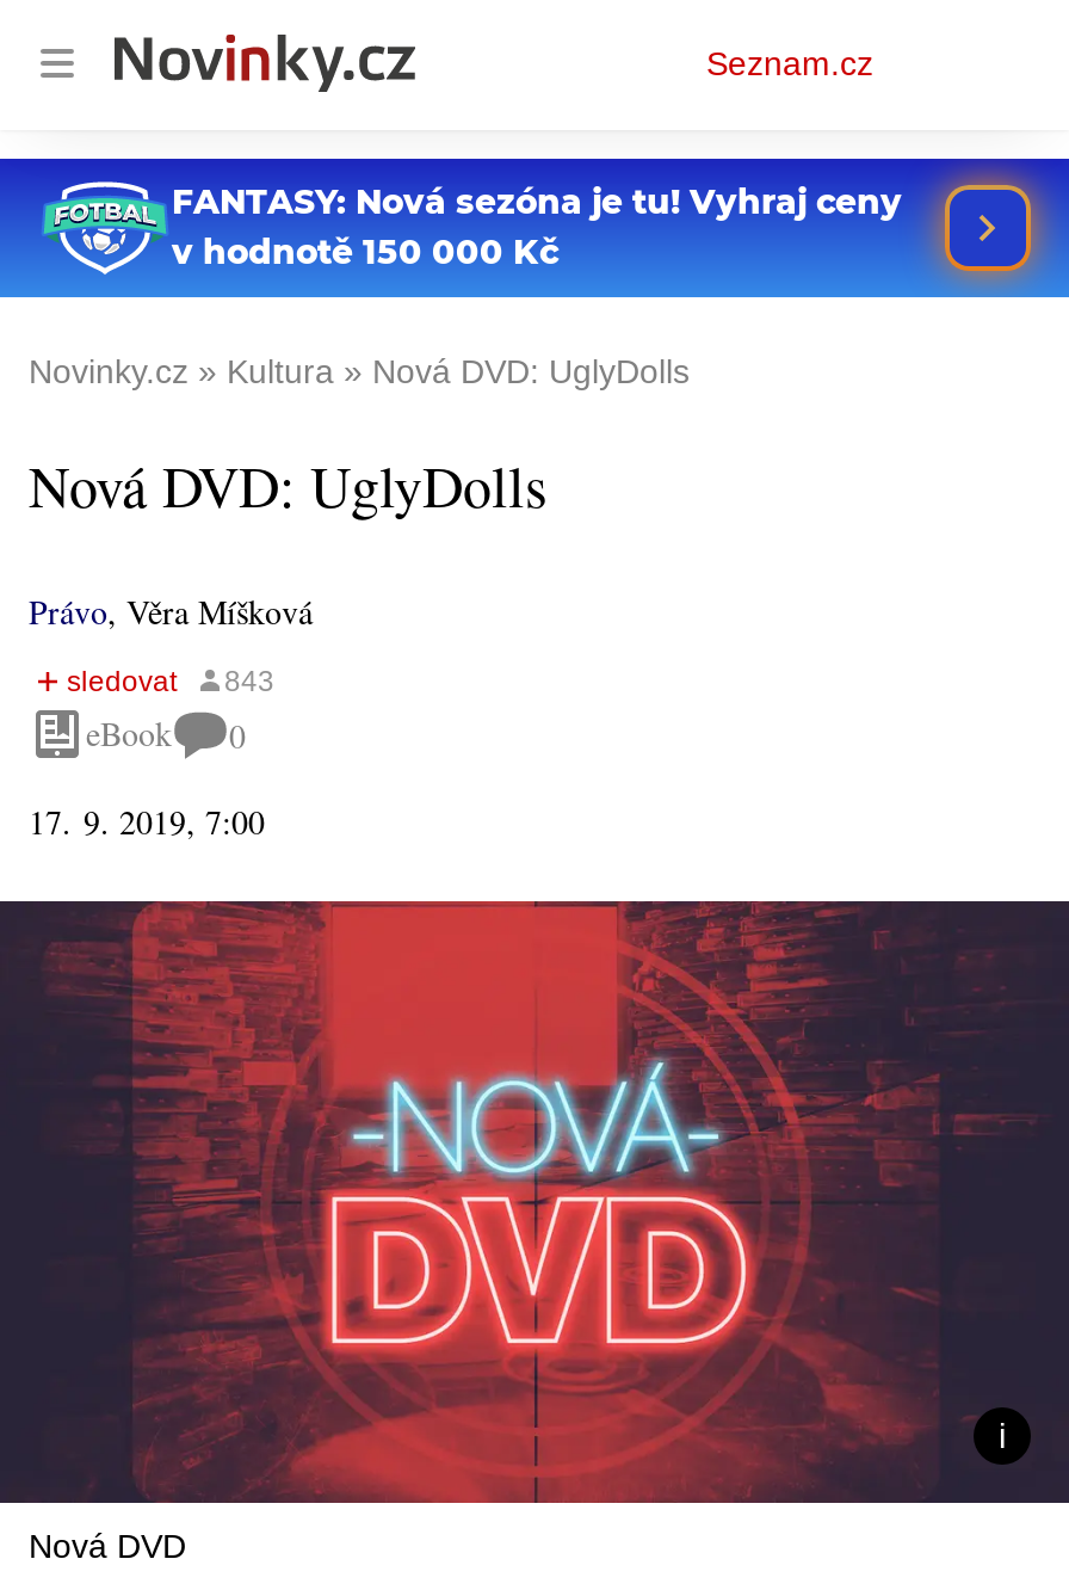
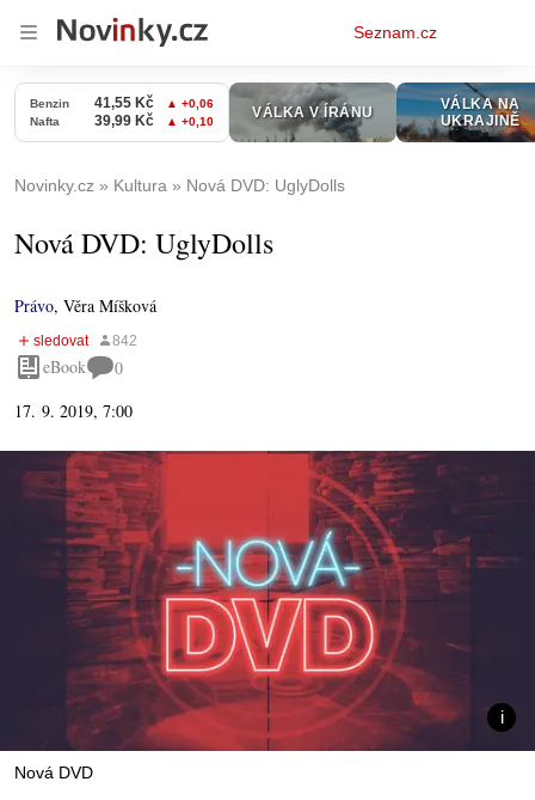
[7,156,1062,300] [image] -> [4,80,531,148] [image]

